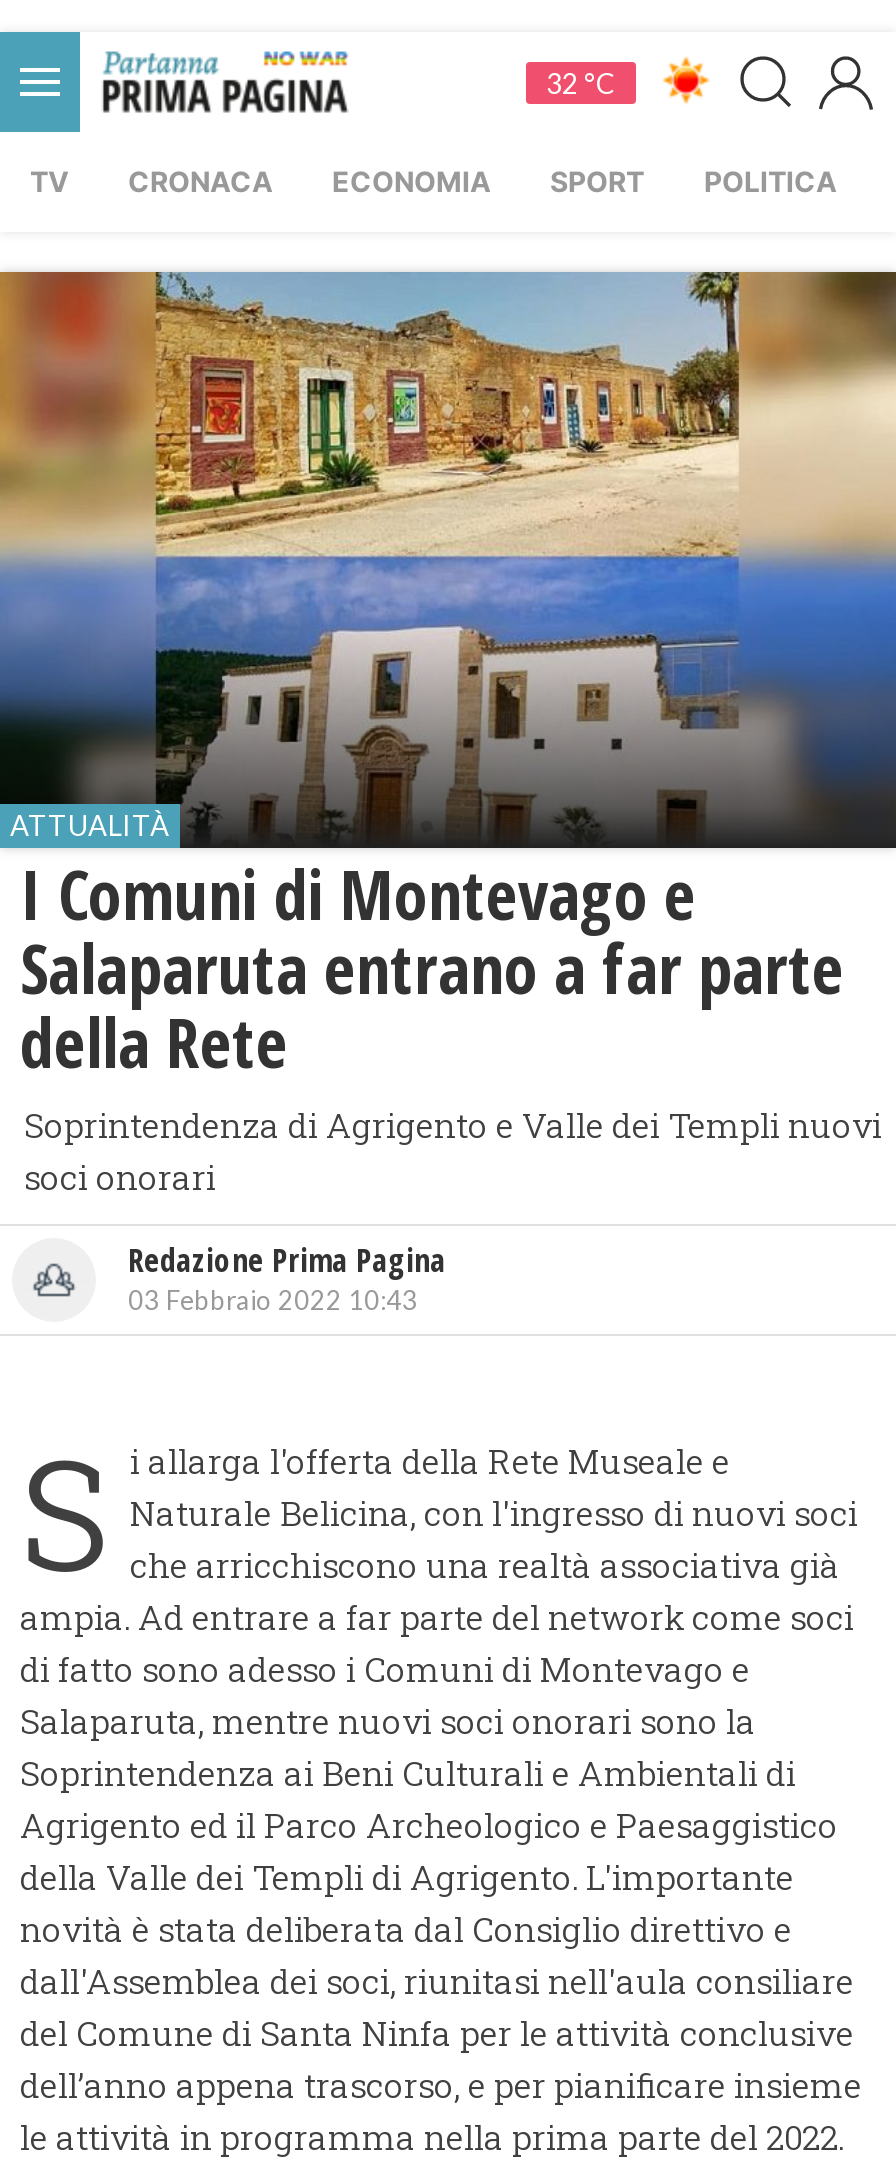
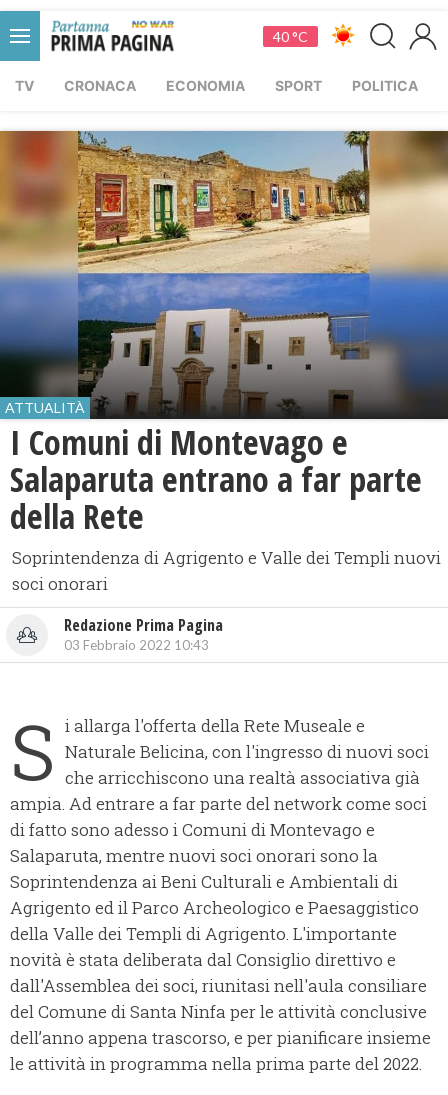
[546,65,616,99] 32 °C -> [273,27,308,44] 40 °C

